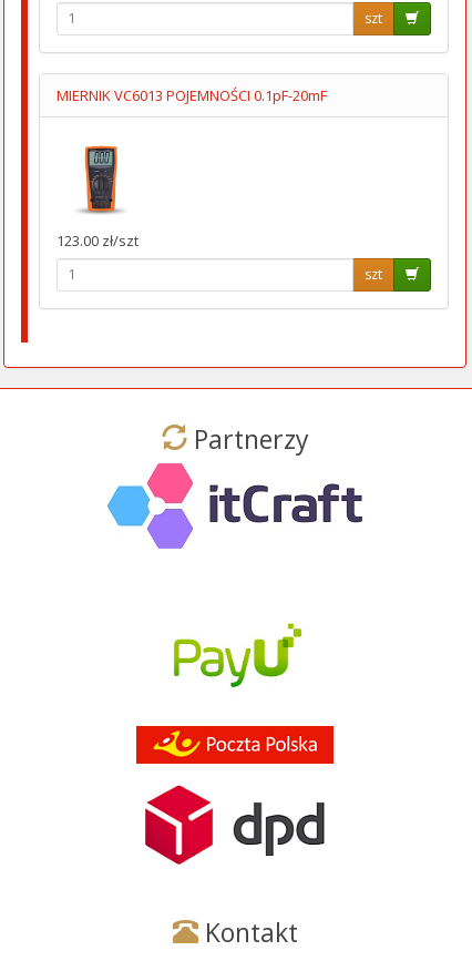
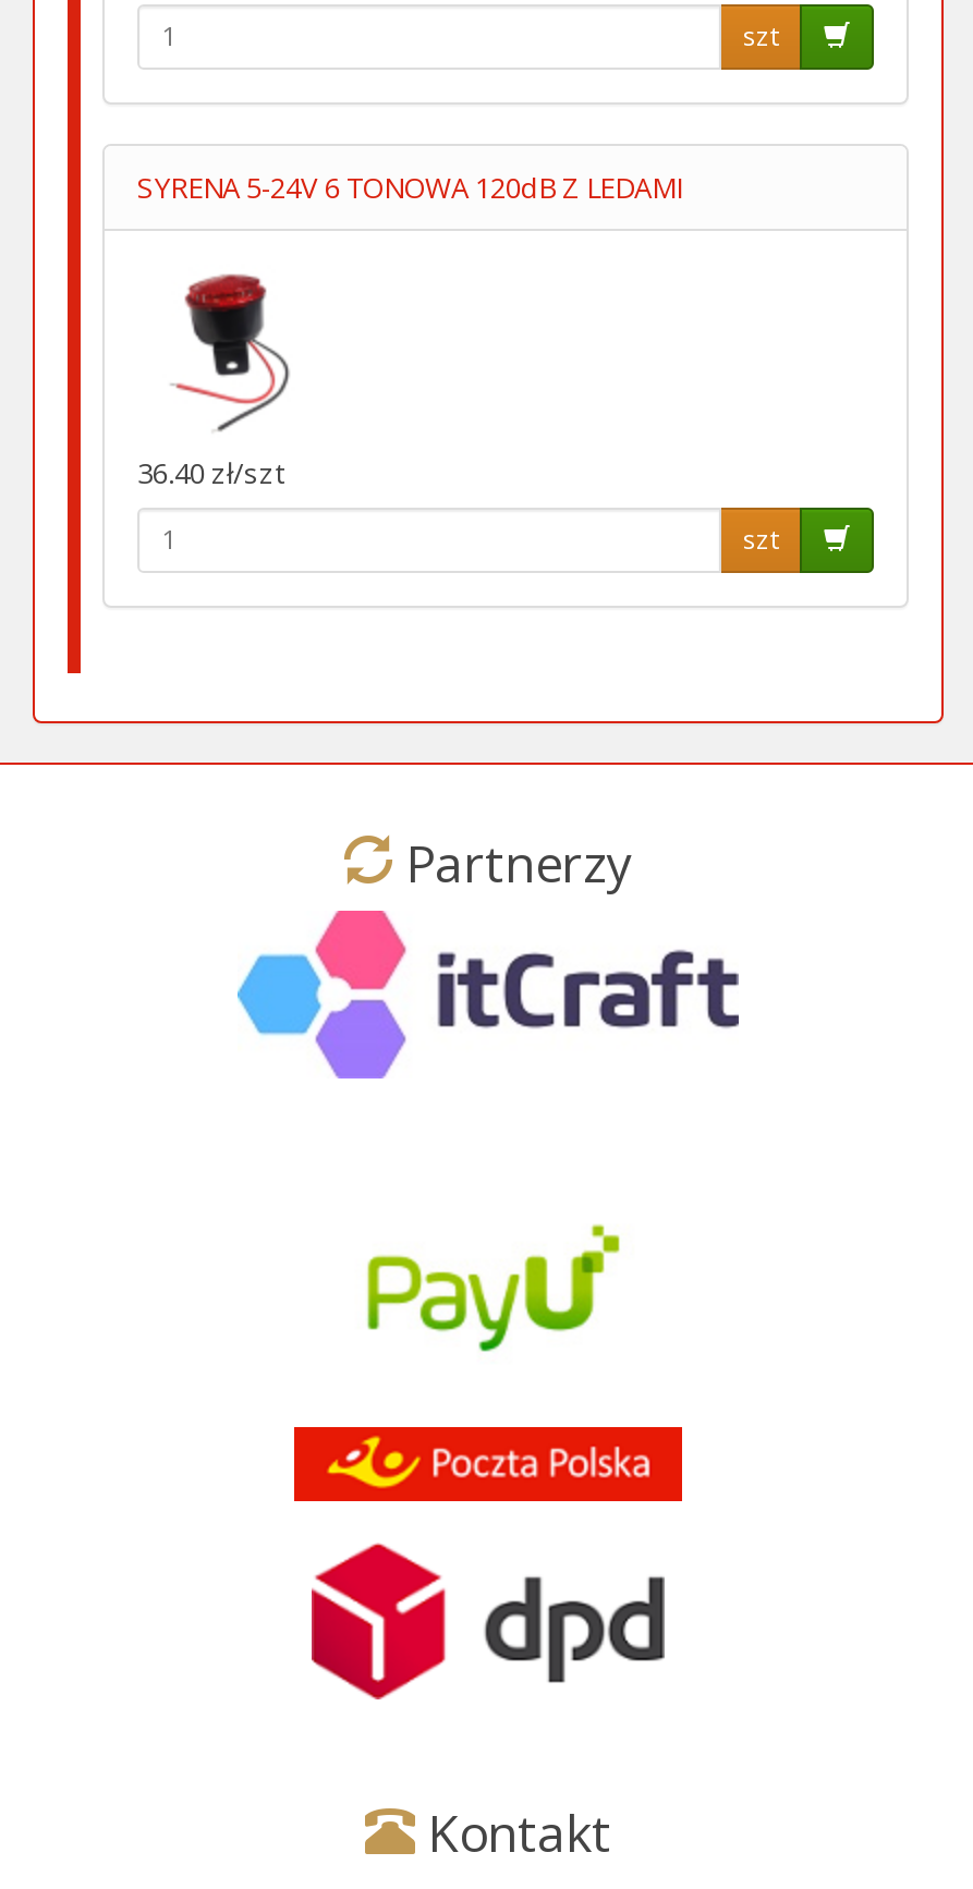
[57,85,327,105] MIERNIK VC6013 POJEMNOŚCI 0.1pF-20mF -> [137,168,682,207] SYRENA 5-24V 6 TONOWA 120dB Z LEDAMI
[57,140,138,250] [image] | 123.00 zł/szt -> [137,272,290,492] [image] | 36.40 zł/szt

